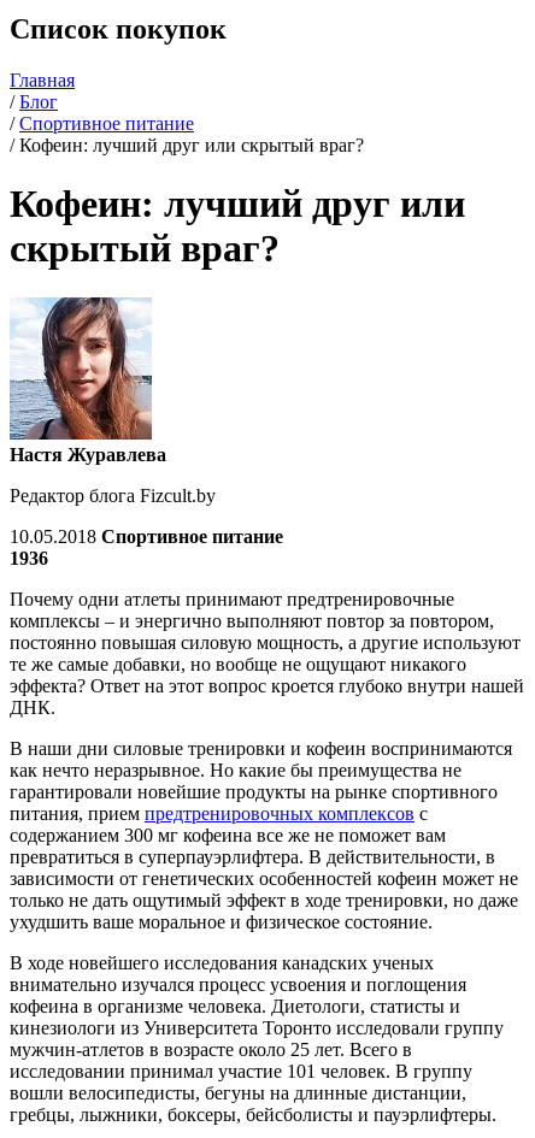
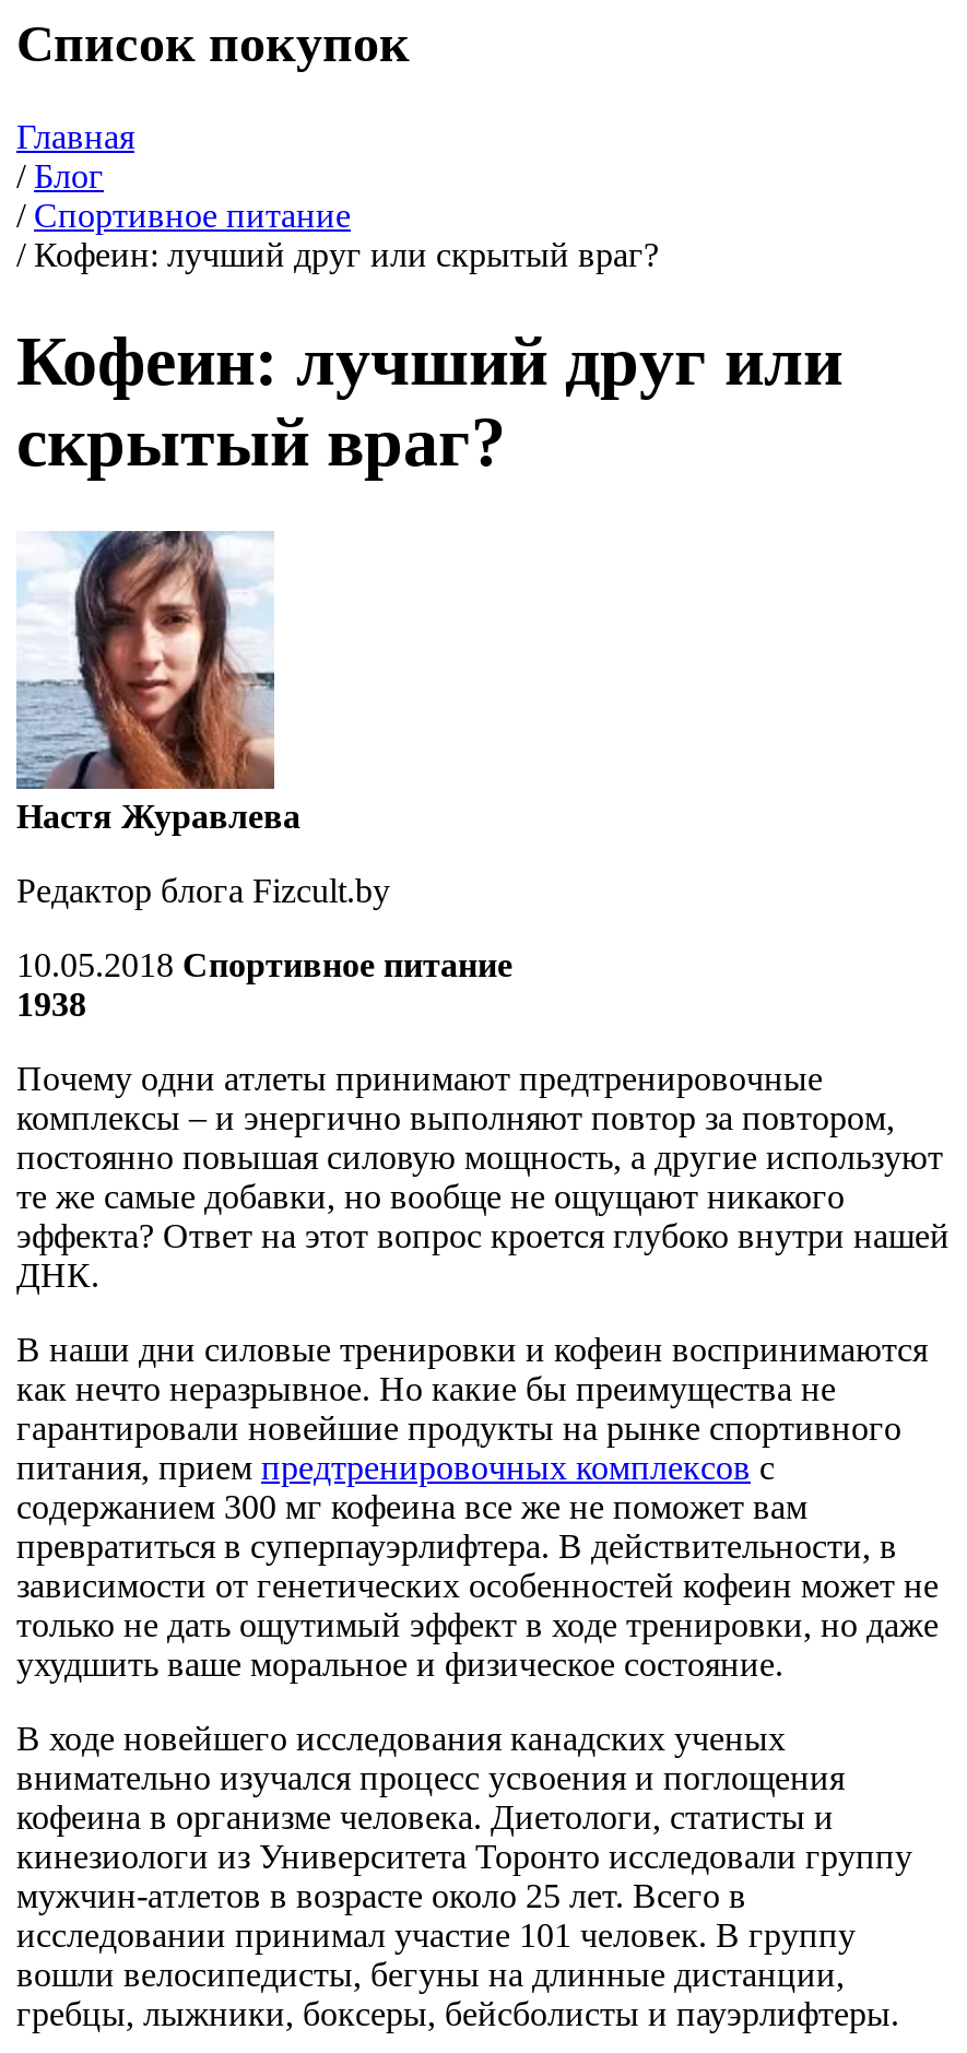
[10,548,48,568] 1936 -> [16,985,86,1022] 1938

